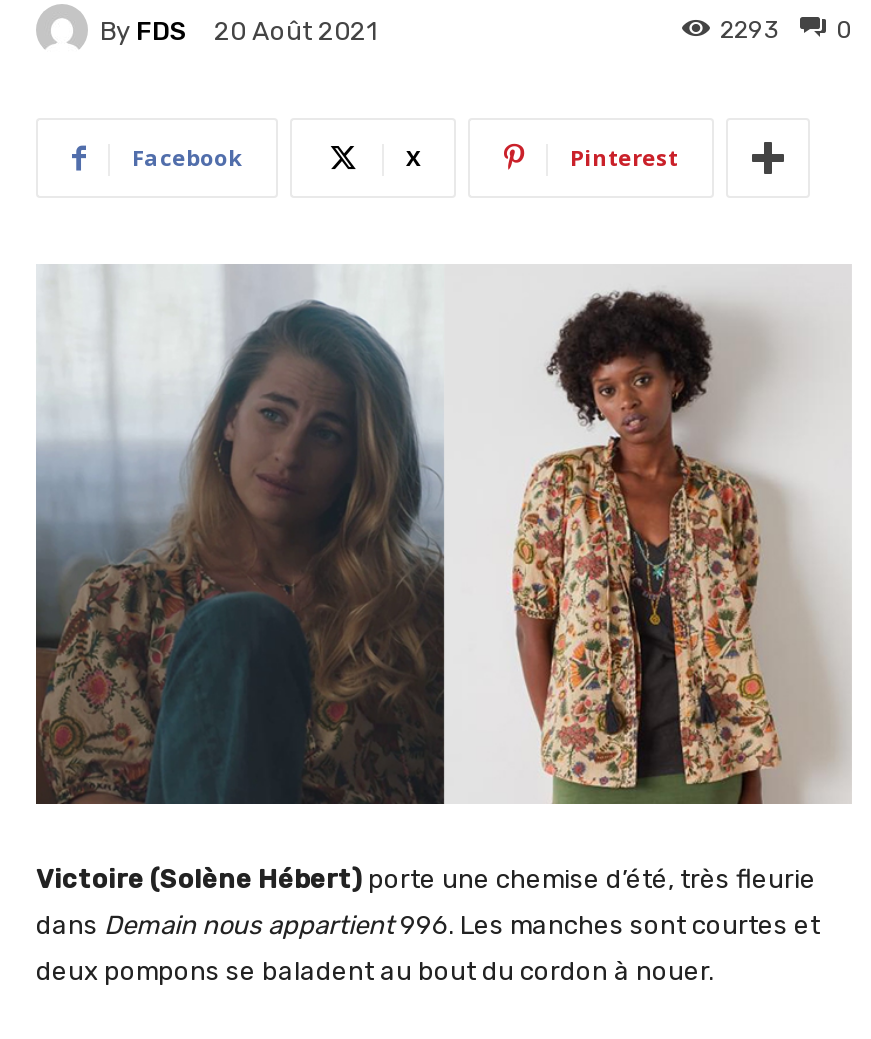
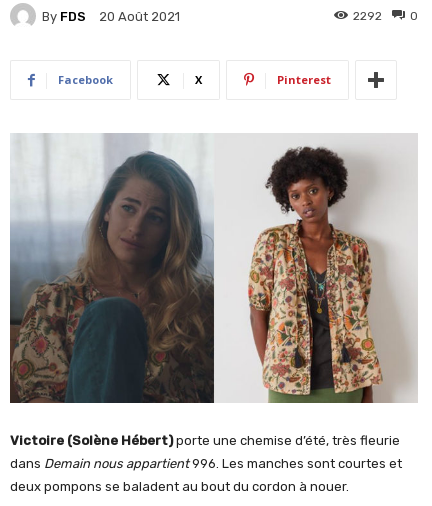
[720,16,780,44] 2293 -> [353,9,382,23] 2292

